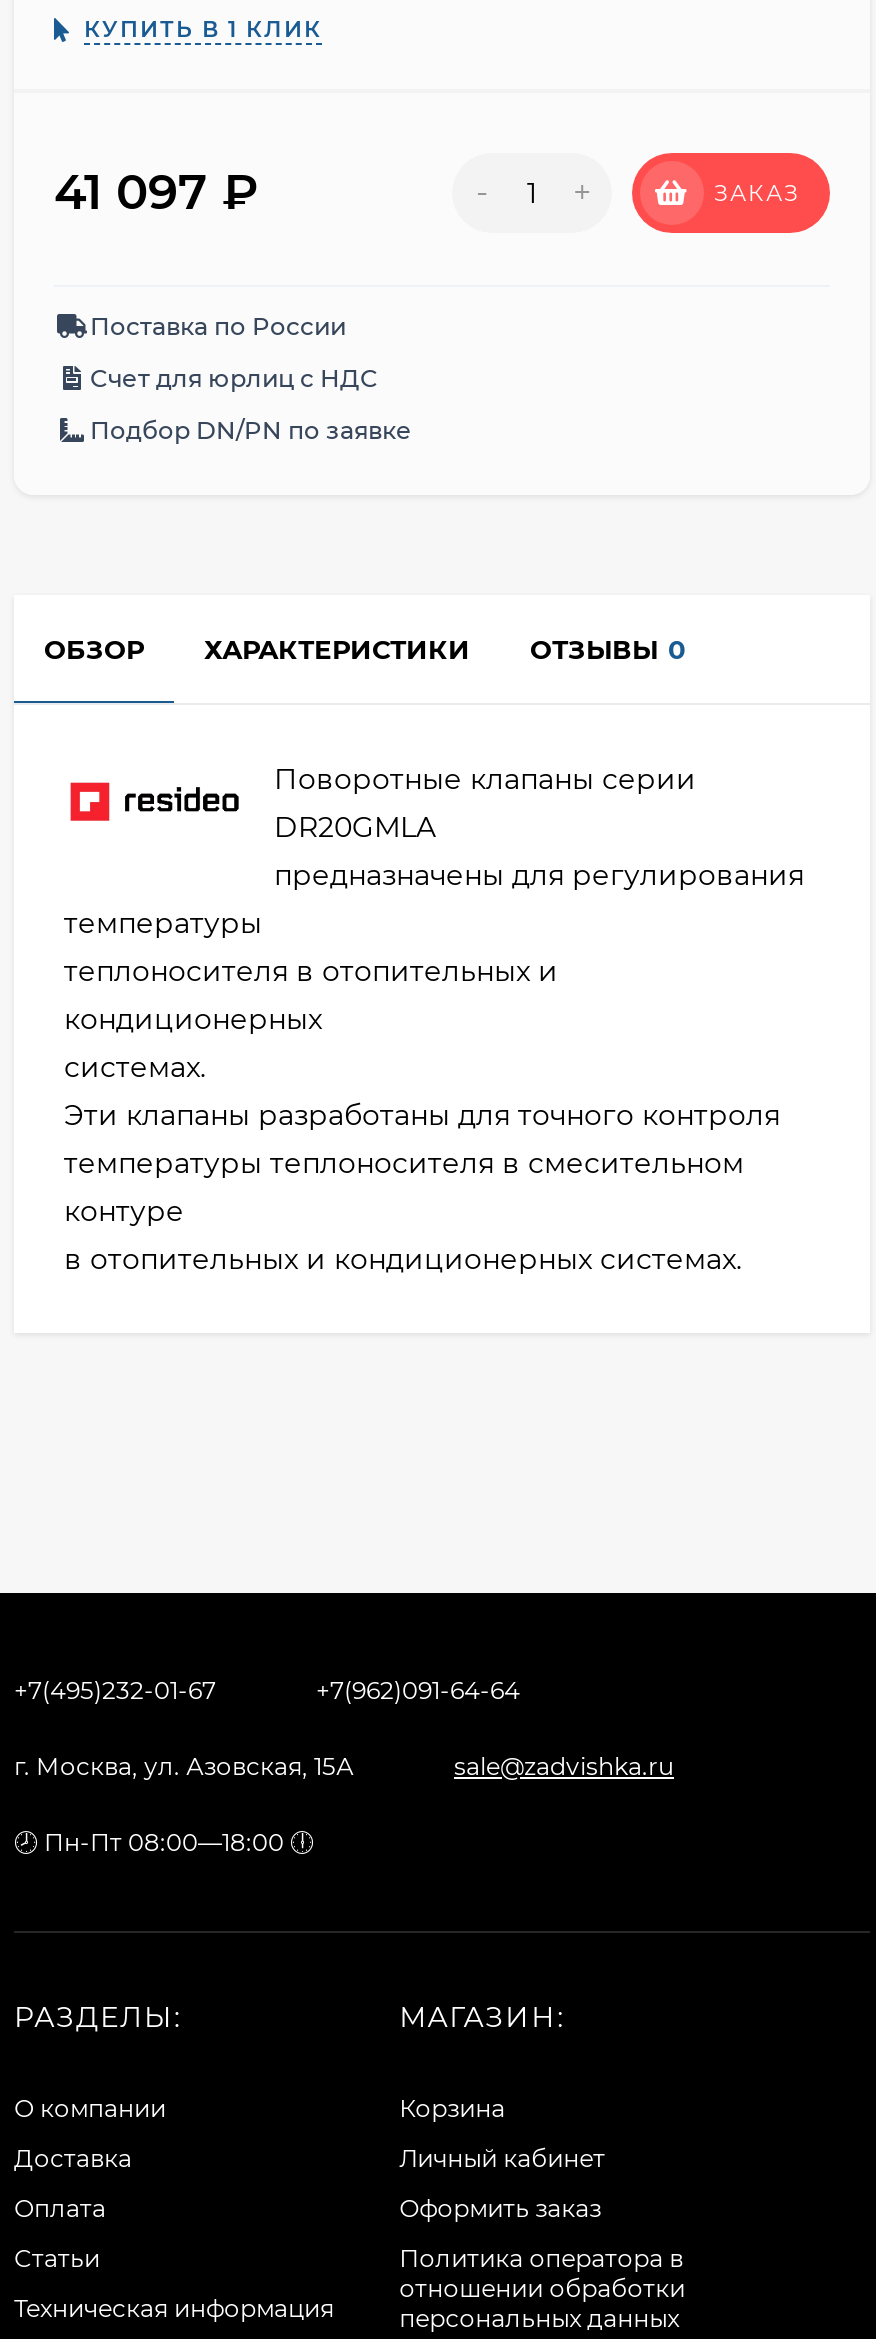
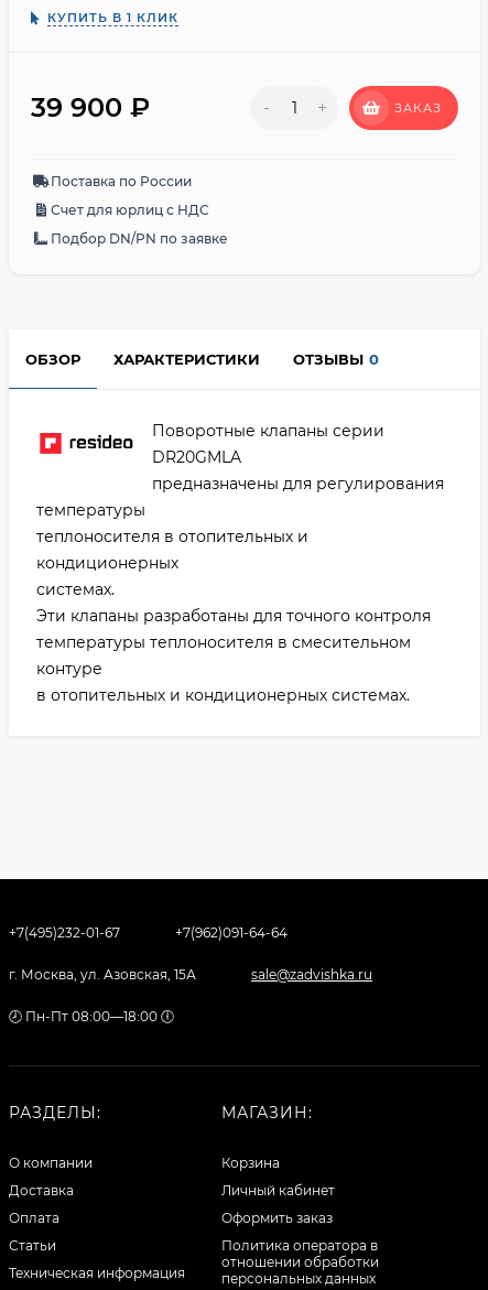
[54,162,258,220] 41 097 ₽ -> [31,91,150,123] 39 900 ₽

